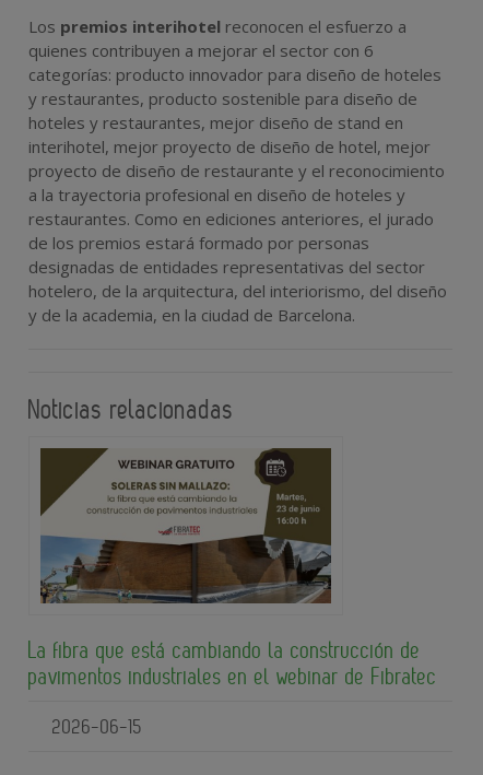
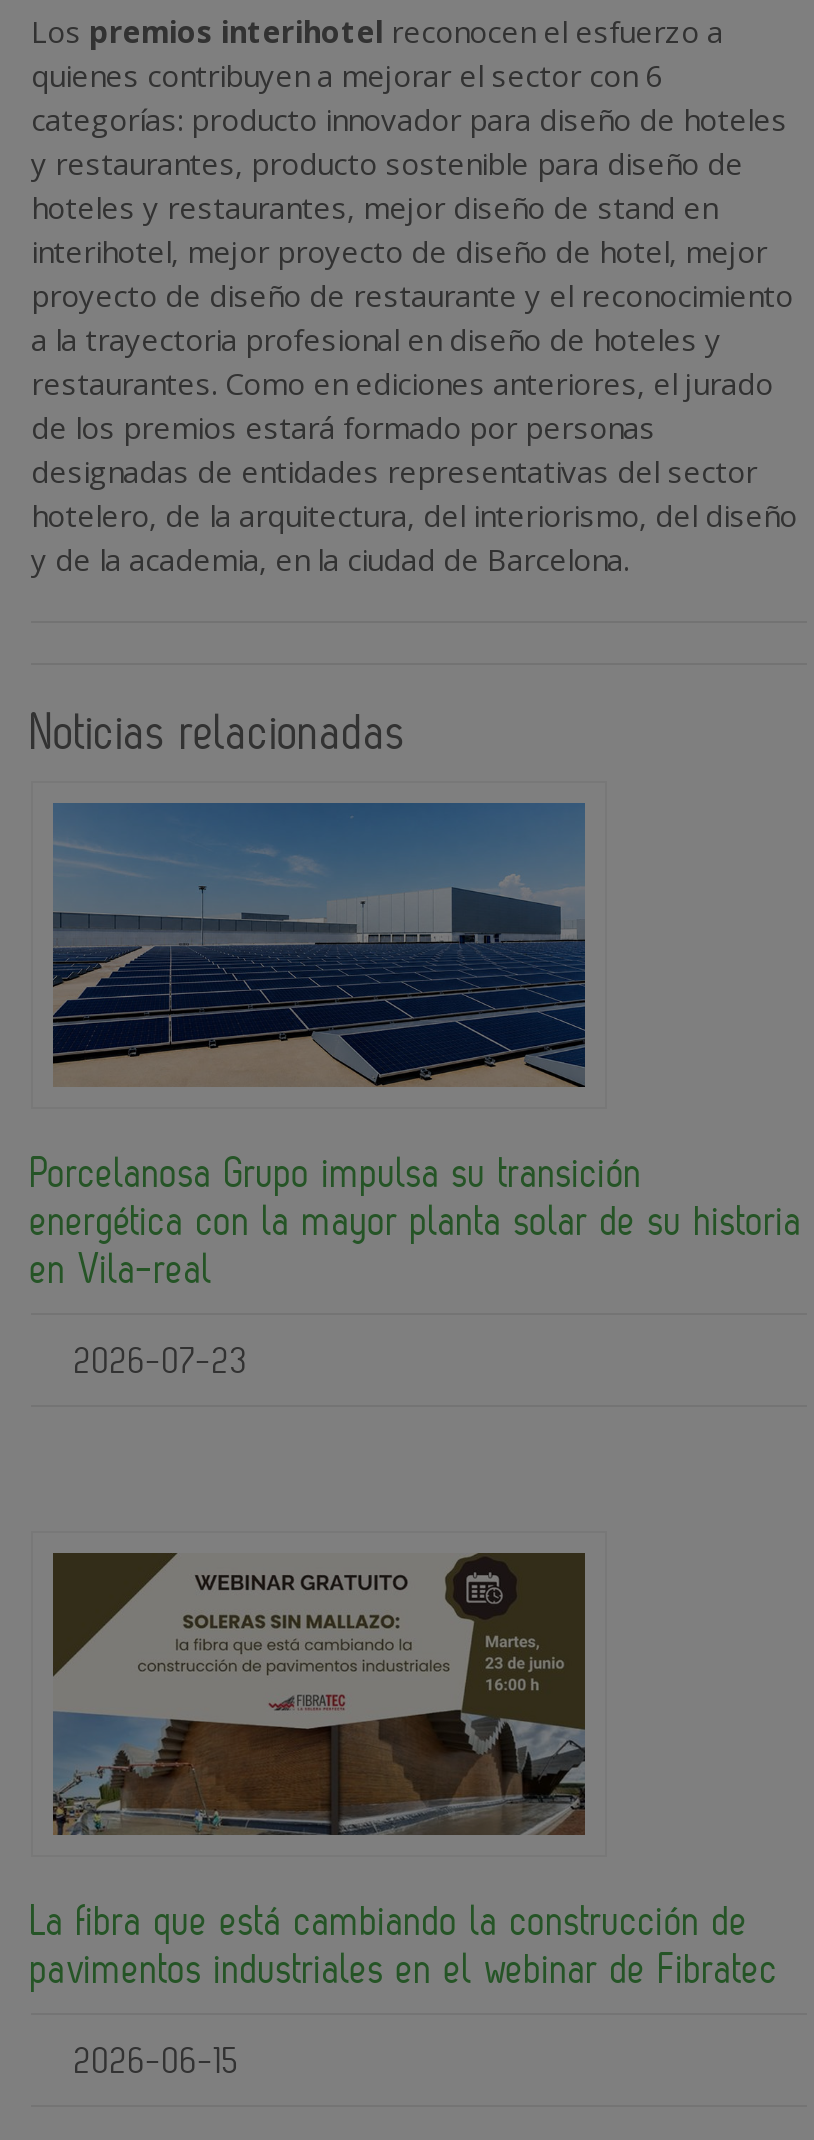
none -> [31,801,803,1380] [image] | Porcelanosa Grupo impulsa su transición | energética con la mayor planta solar de su historia | en Vila-real | 2026-07-23

